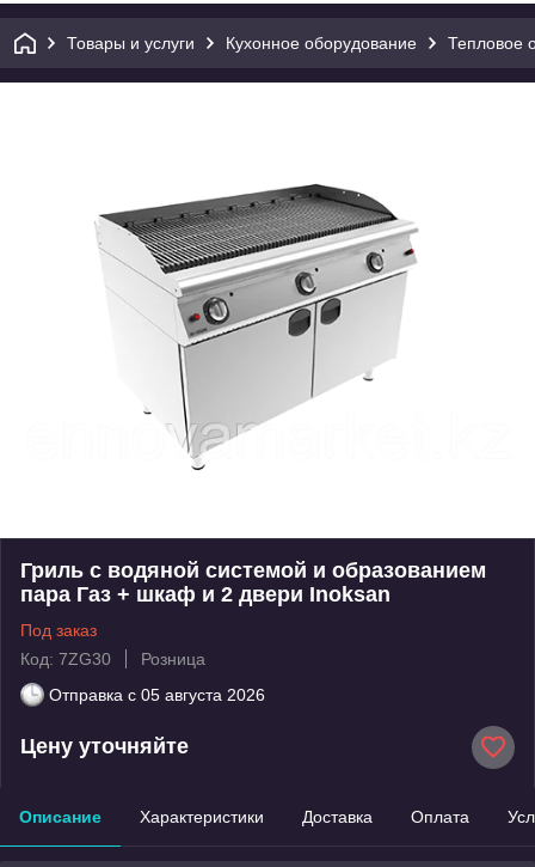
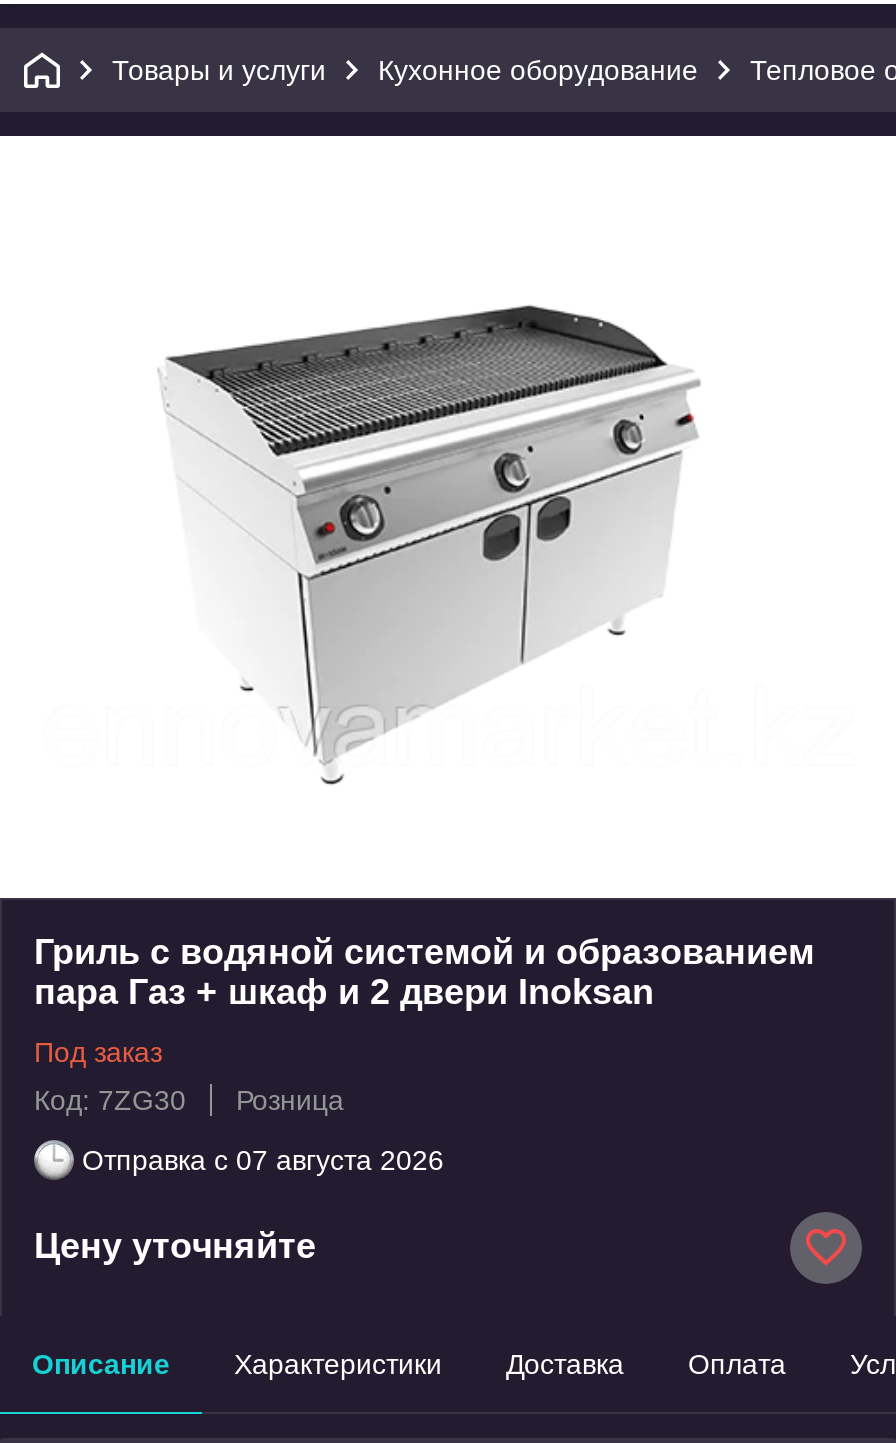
[49,685,265,704] Отправка с 05 августа 2026 -> [82,1144,444,1176] Отправка с 07 августа 2026

